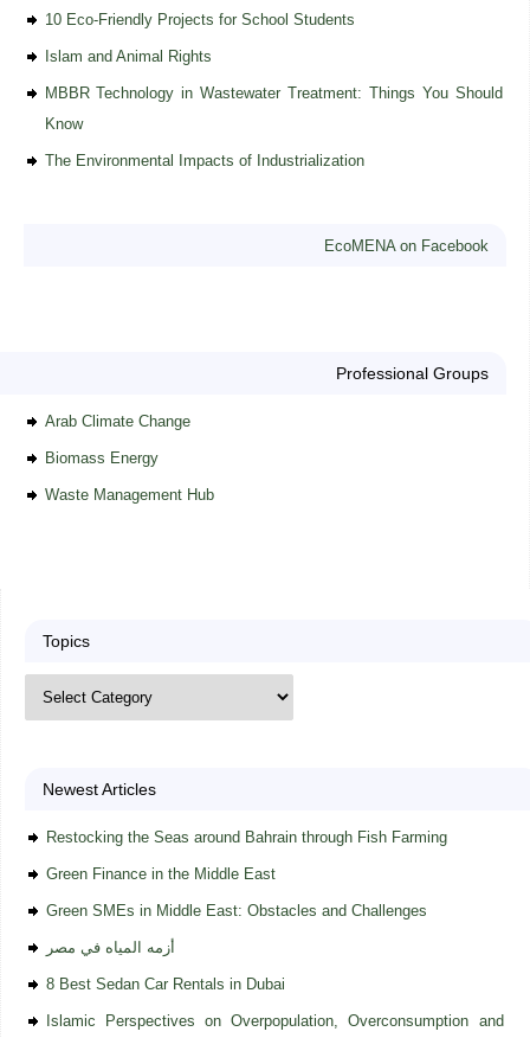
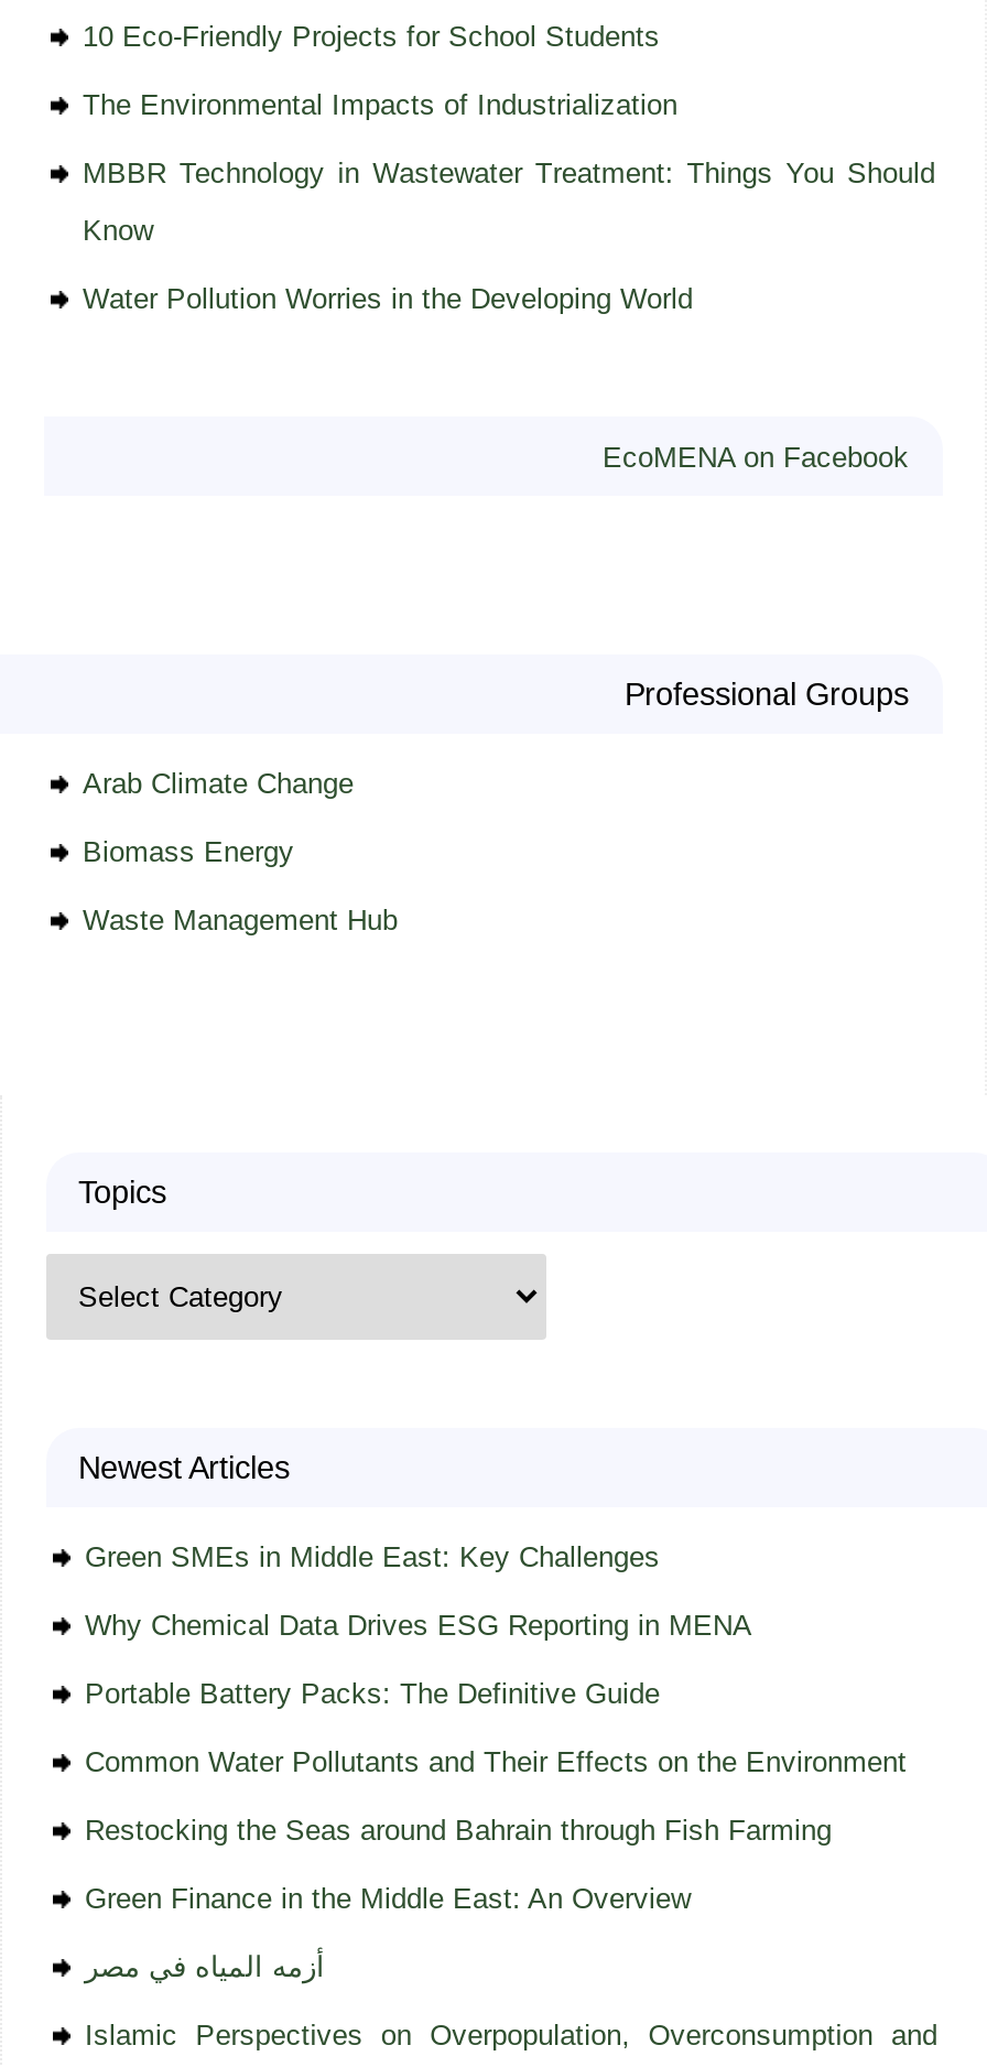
[44,48,211,65] Islam and Animal Rights -> none
none -> [83,283,693,316] Water Pollution Worries in the Developing World
moved [44,152,364,170] -> [83,89,677,122]: The Environmental Impacts of Industrialization
none -> [85,1541,907,1779] Green SMEs in Middle East: Key Challenges | Why Chemical Data Drives ESG Reporting in MENA | Portable Battery Packs: The Definitive Guide | Common Water Pollutants and Their Effects on the Environment
moved [46,829,447,846] -> [85,1814,832,1847]: Restocking the Seas around Bahrain through Fish Farming
[46,865,426,920] Green Finance in the Middle East | Green SMEs in Middle East: Obstacles and Challenges -> [85,1882,691,1915] Green Finance in the Middle East: An Overview
moved [46,939,174,956] -> [85,1951,325,1984]: أزمه المياه في مصر
[46,975,285,993] 8 Best Sedan Car Rentals in Dubai -> none

